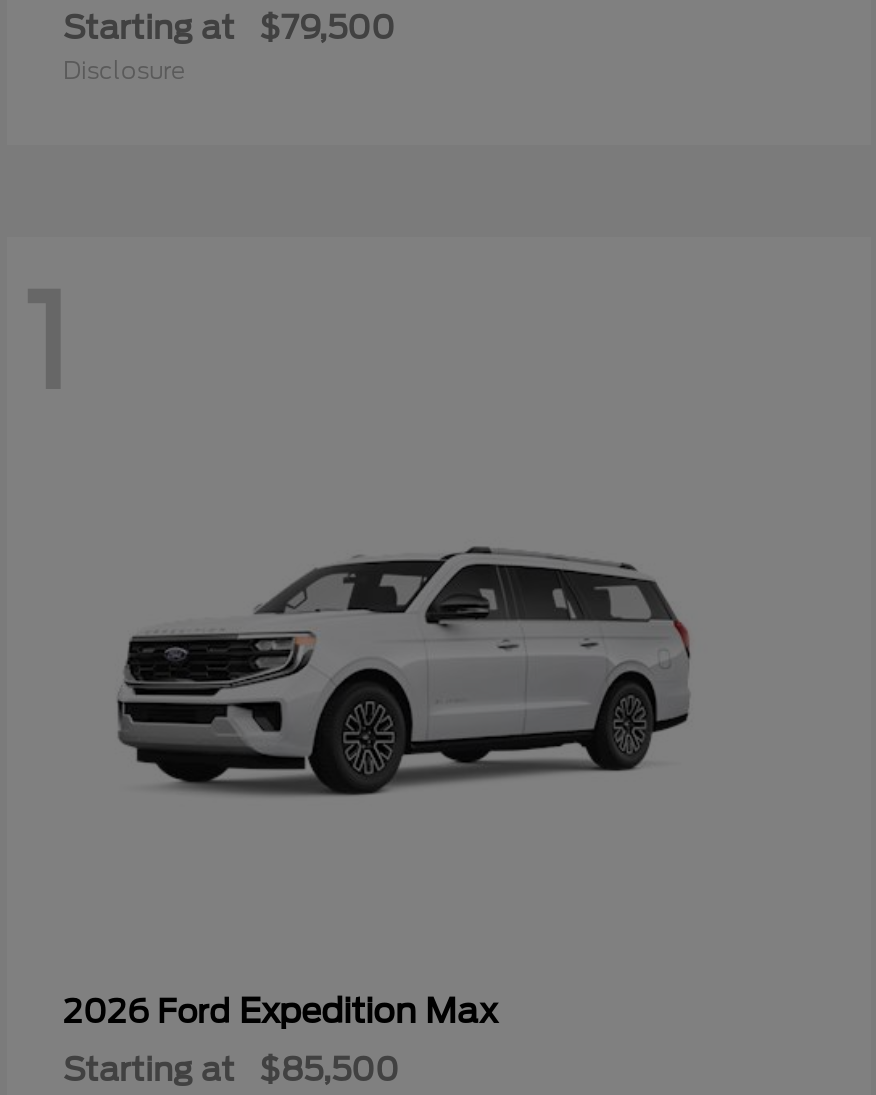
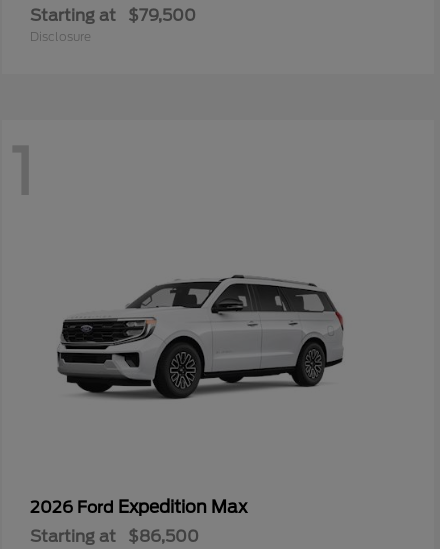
[63,1050,399,1088] Starting at $85,500 -> [30,527,199,546] Starting at $86,500

